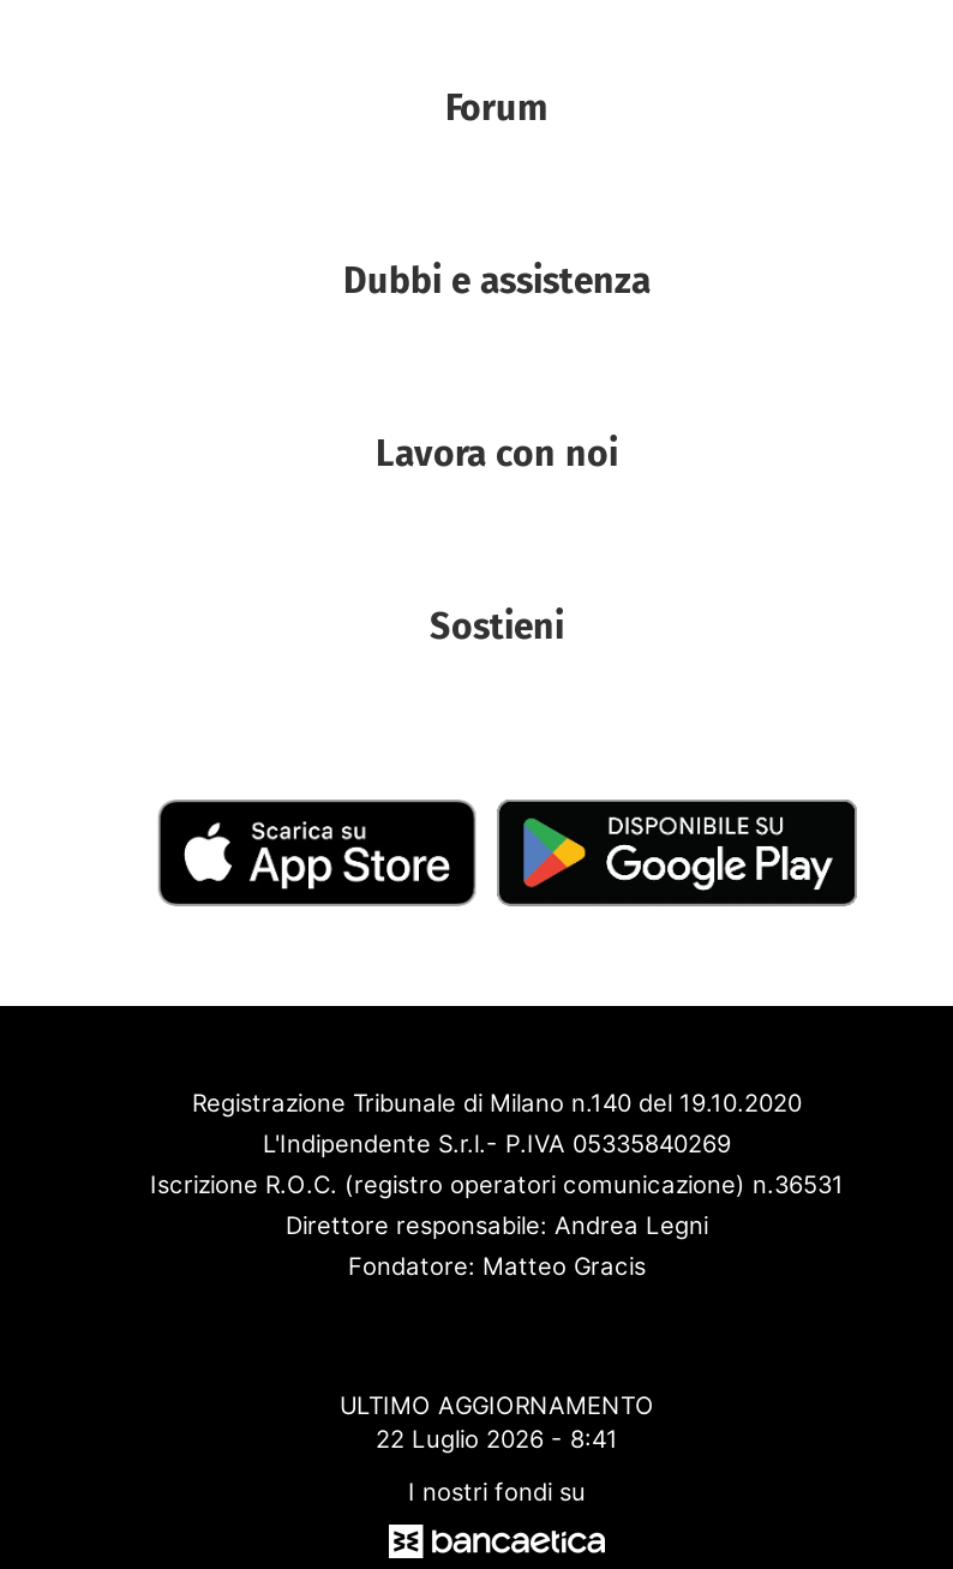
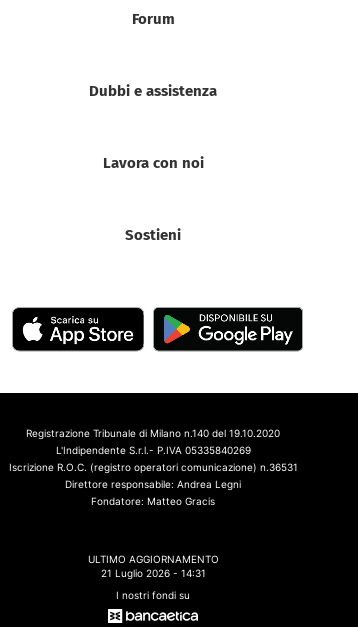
[376,1423,618,1452] 22 Luglio 2026 - 8:41 -> [100,567,205,579] 21 Luglio 2026 - 14:31

